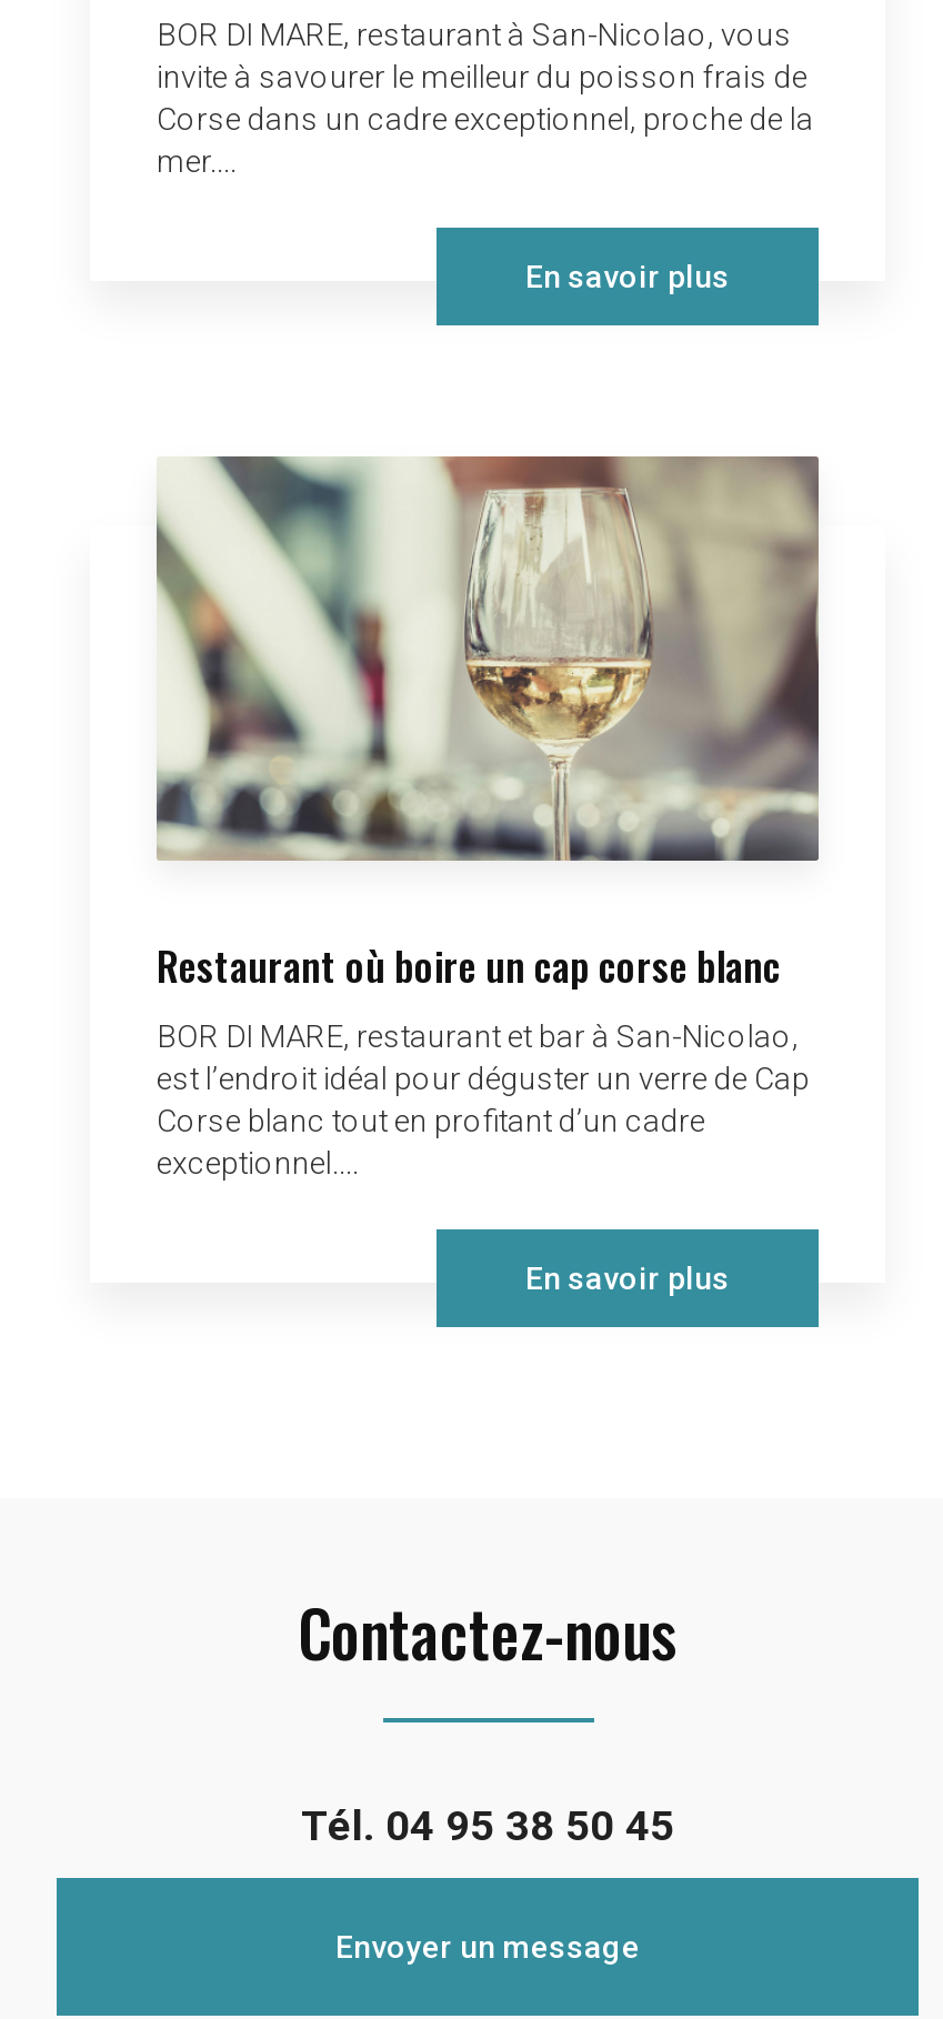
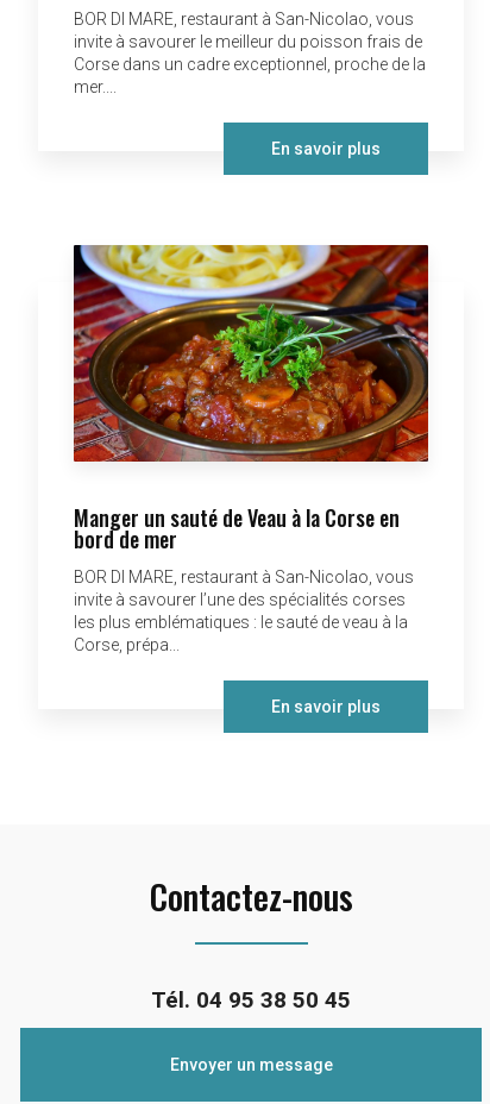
[154,454,821,1179] [image] | Restaurant où boire un cap corse blanc | BOR DI MARE, restaurant et bar à San-Nicolao, | est l’endroit idéal pour déguster un verre de Cap | Corse blanc tout en profitant d’un cadre | exceptionnel.... -> [73,244,429,654] [image] | Manger un sauté de Veau à la Corse en | bord de mer | BOR DI MARE, restaurant à San-Nicolao, vous | invite à savourer l’une des spécialités corses | les plus emblématiques : le sauté de veau à la | Corse, prépa...

